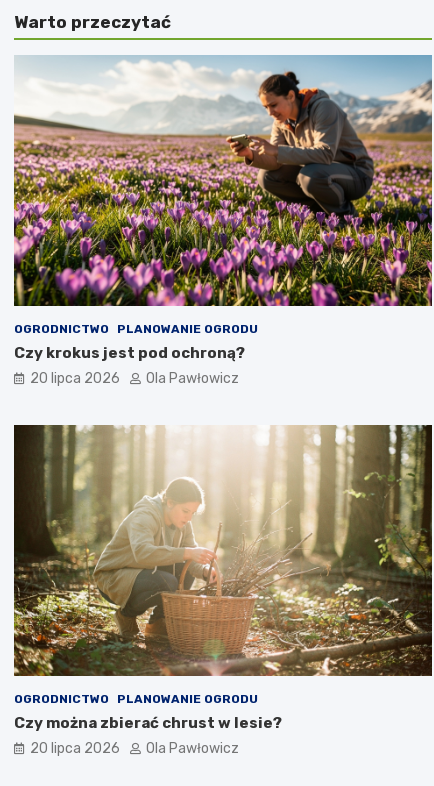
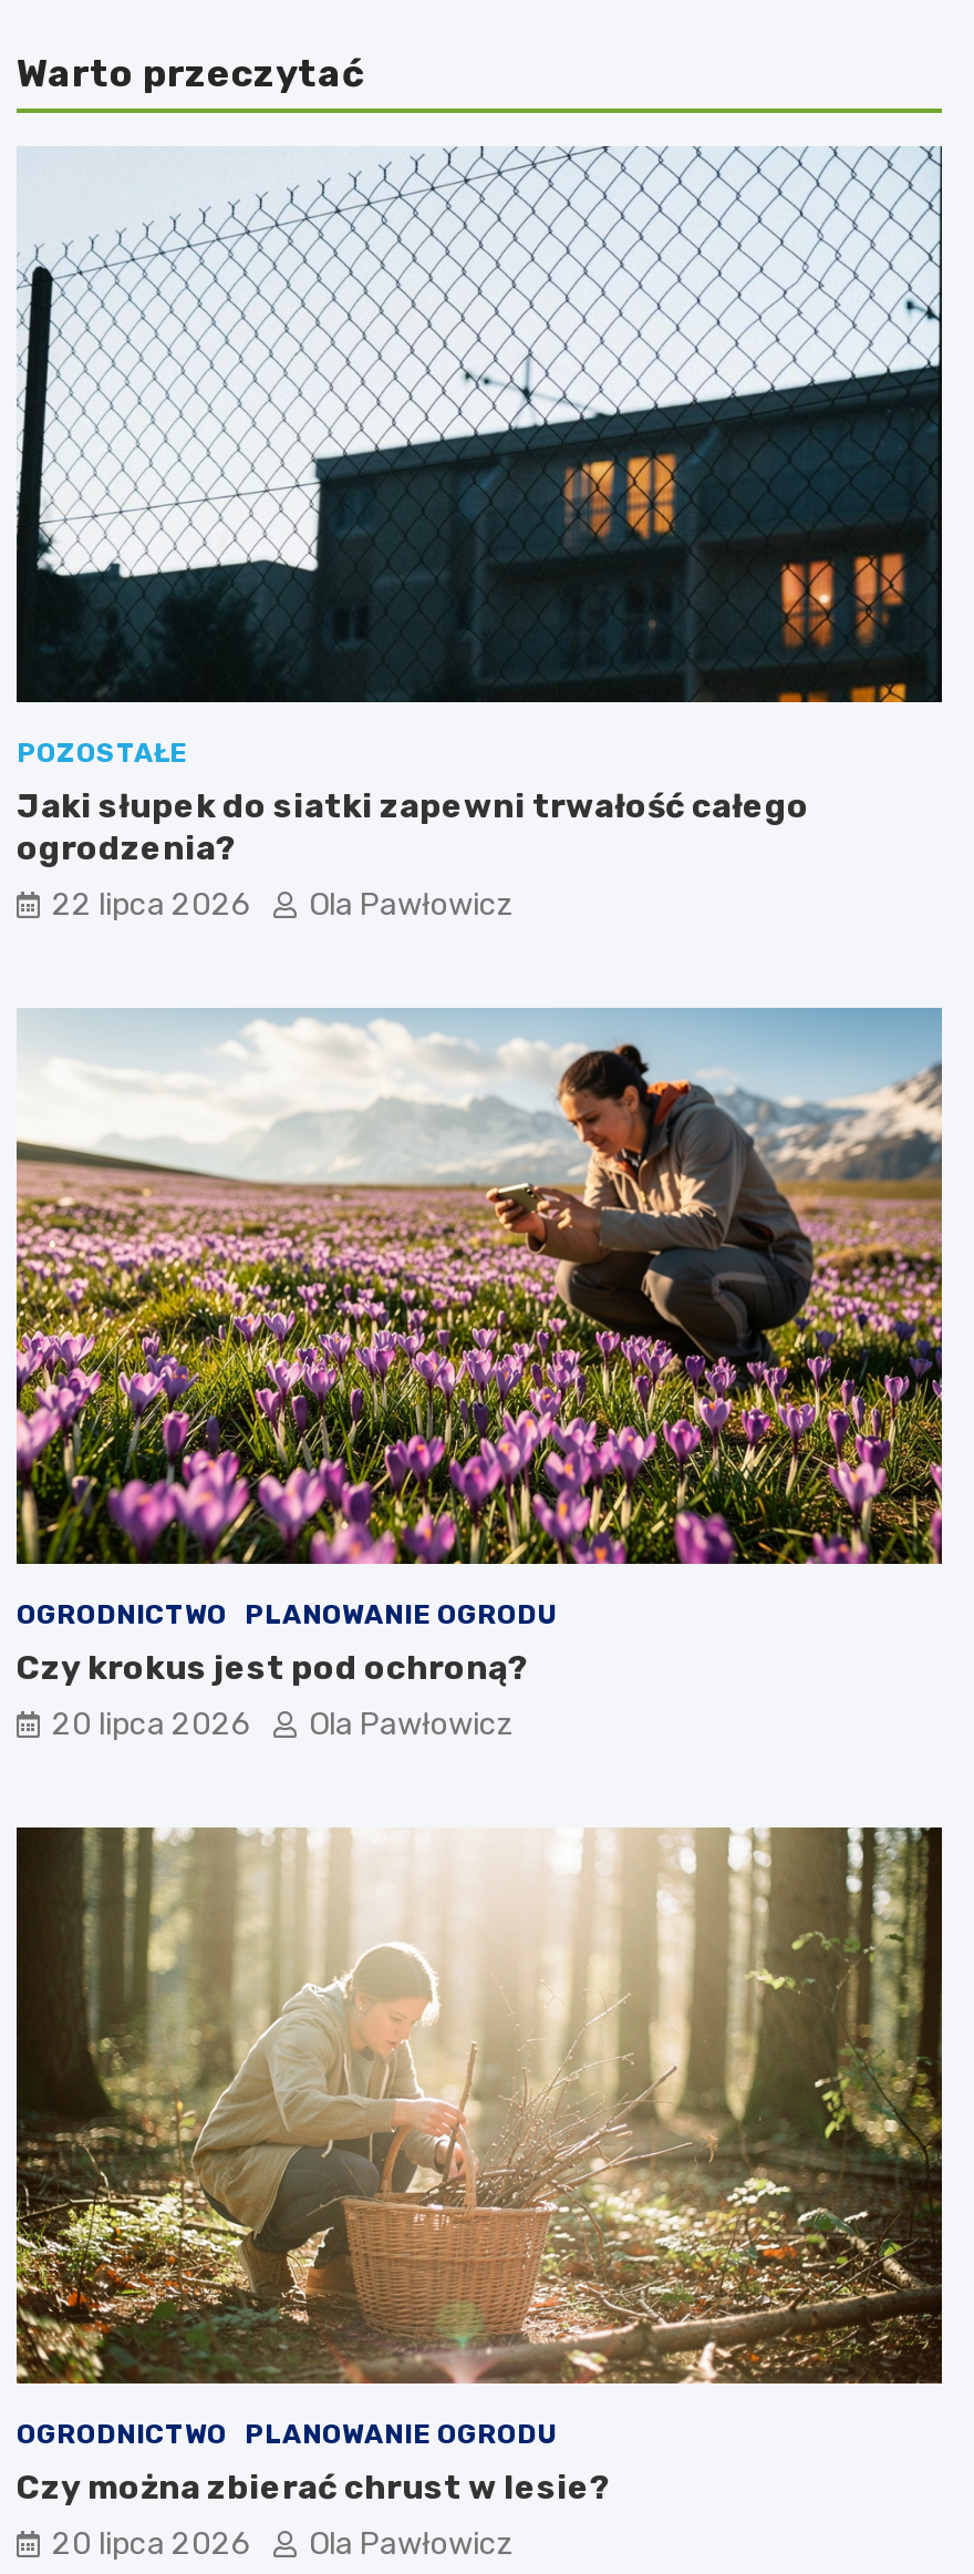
none -> [14,146,944,923] [image] | POZOSTAŁE | Jaki słupek do siatki zapewni trwałość całego | ogrodzenia? | 22 lipca 2026 | Ola Pawłowicz

